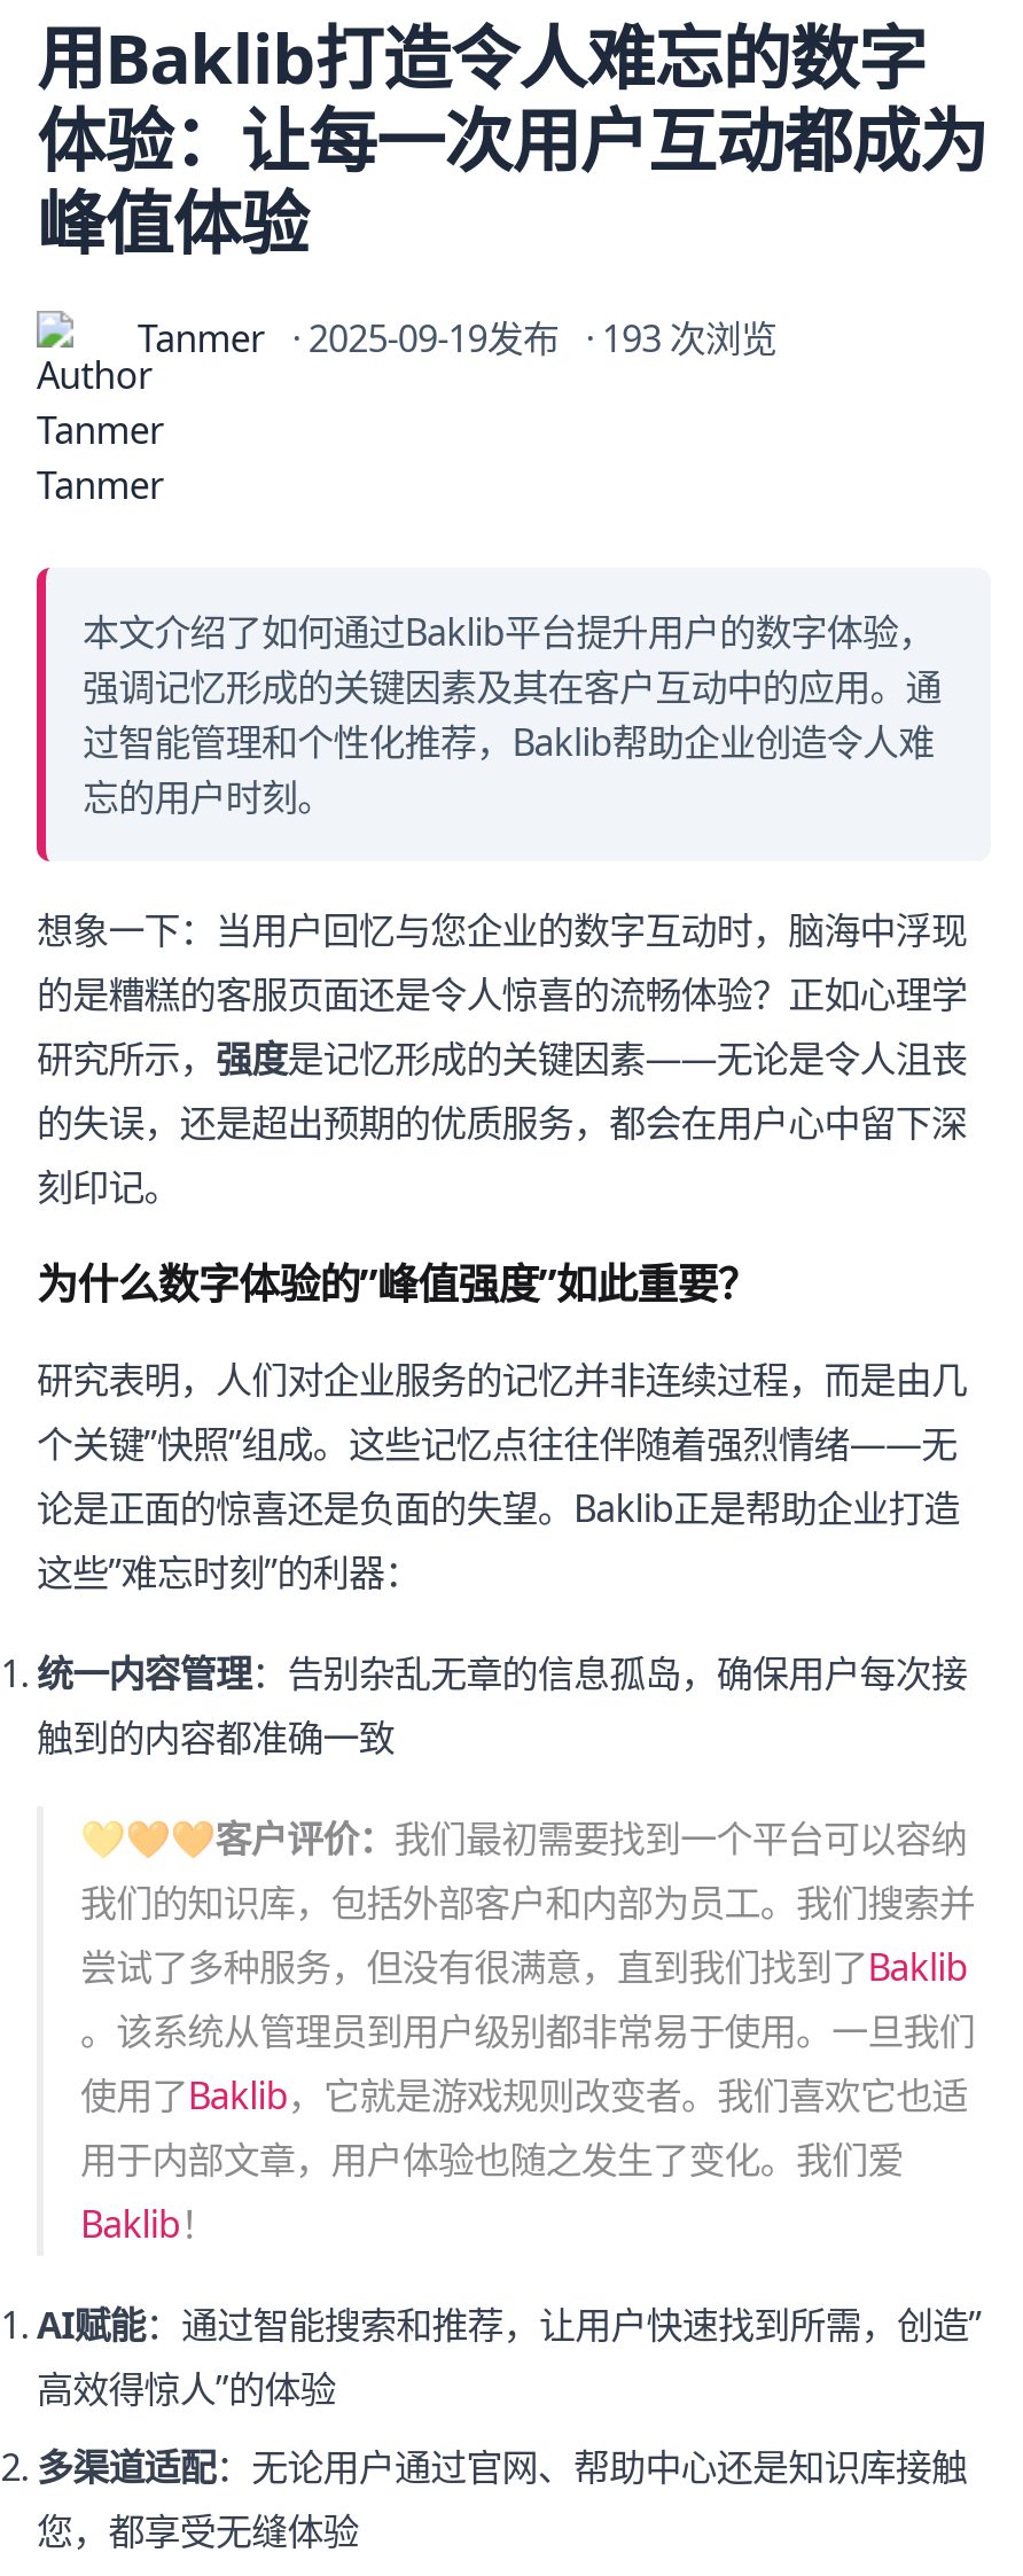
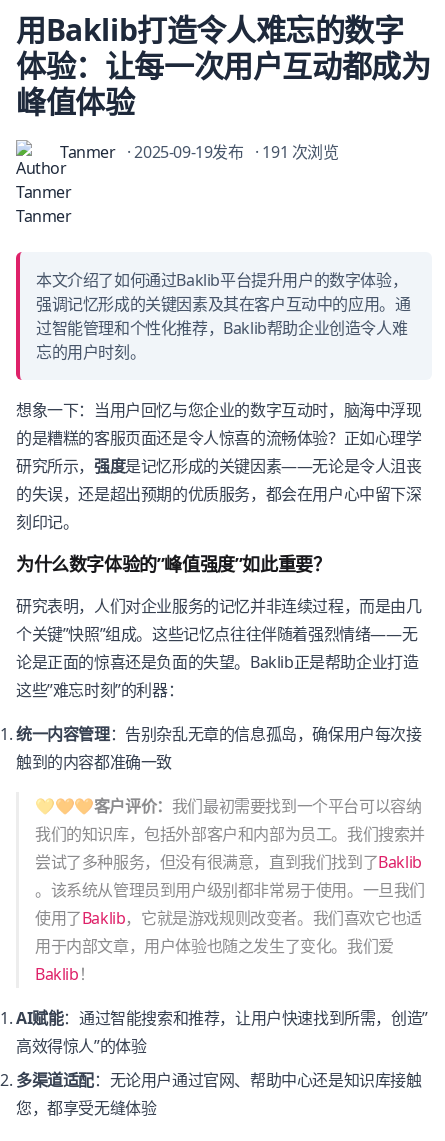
[138,313,777,364] Tanmer · 2025-09-19发布 · 193 次浏览 -> [60,141,339,163] Tanmer · 2025-09-19发布 · 191 次浏览

